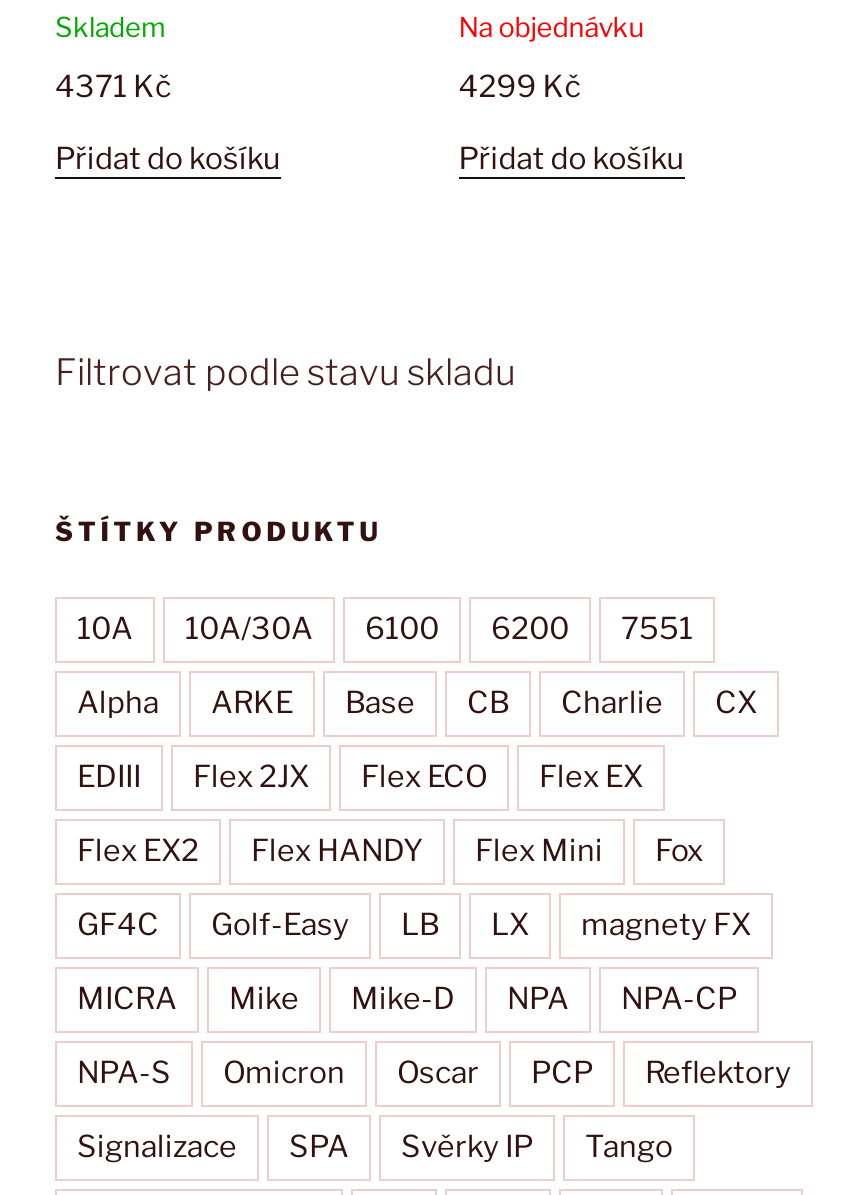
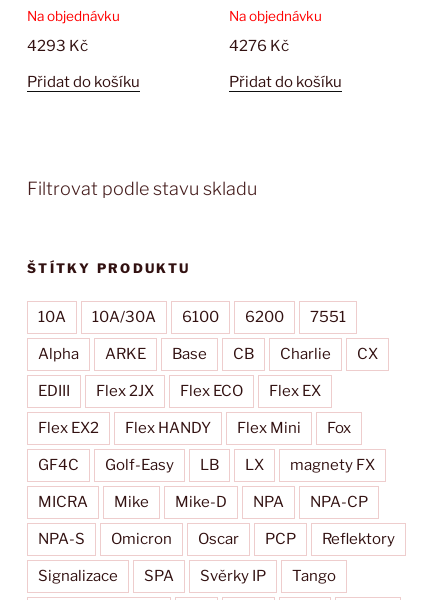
[55,12,165,44] Skladem -> [27,8,120,24] Na objednávku
[55,70,171,106] 4371 Kč -> [27,37,88,55] 4293 Kč
[459,70,581,106] 4299 Kč -> [229,37,289,55] 4276 Kč

